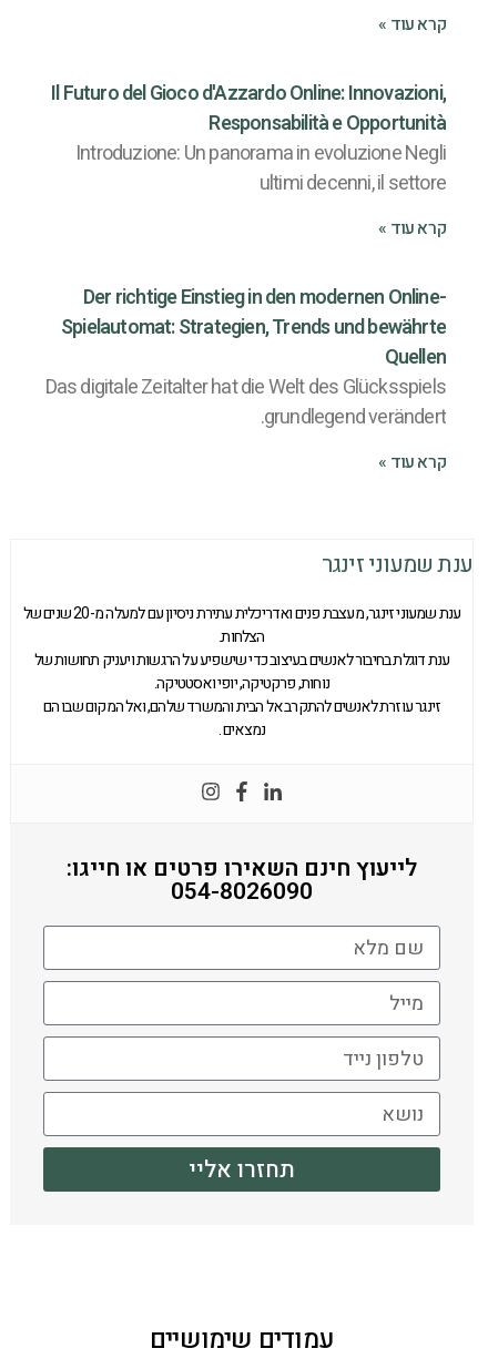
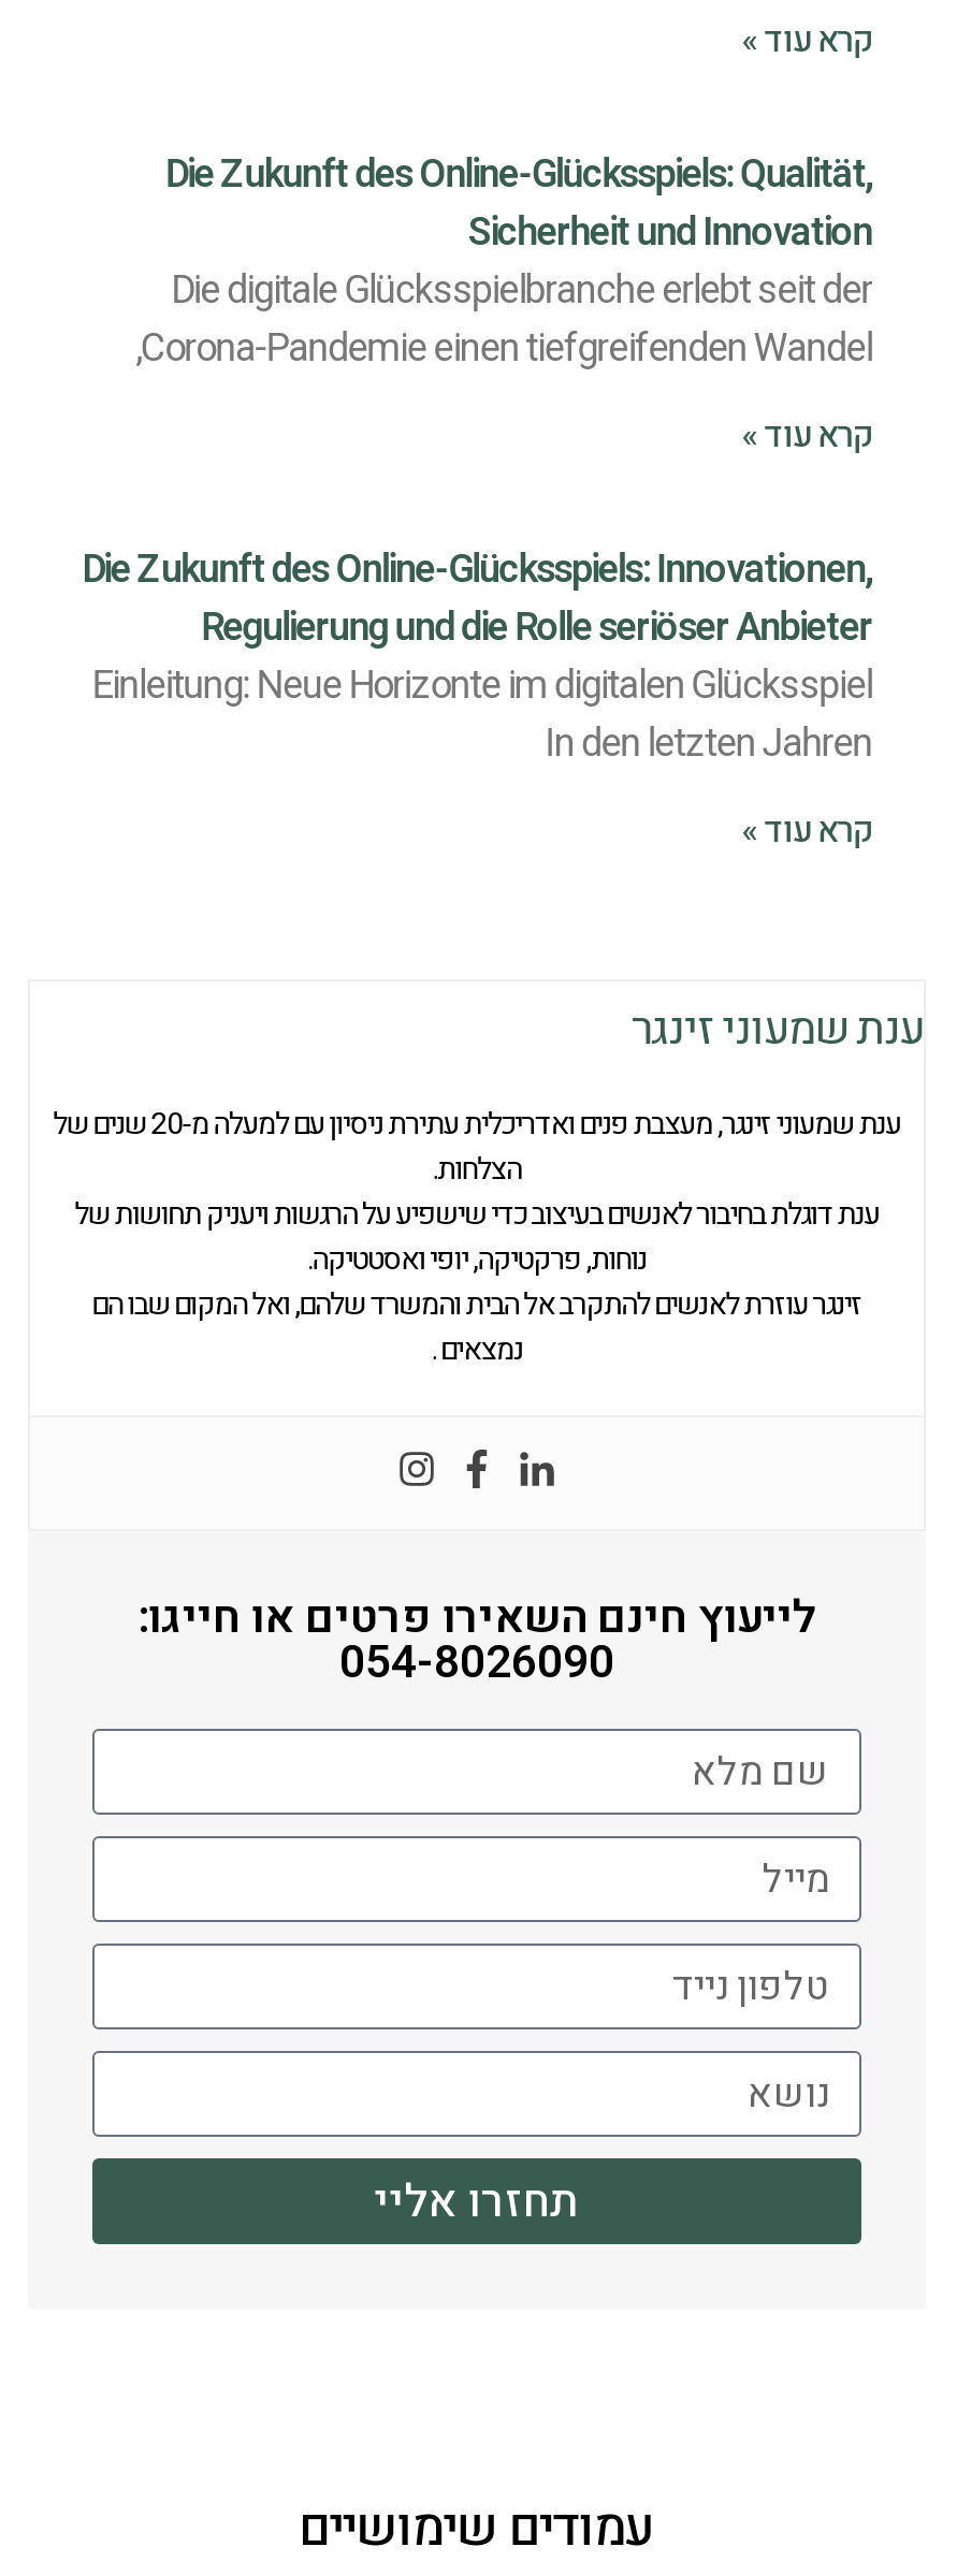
[51,79,446,199] Il Futuro del Gioco d'Azzardo Online: Innovazioni, | Responsabilità e Opportunità | Introduzione: Un panorama in evoluzione Negli | ultimi decenni, il settore -> [140,146,872,378] Die Zukunft des Online-Glücksspiels: Qualität, | Sicherheit und Innovation | Die digitale Glücksspielbranche erlebt seit der | Corona-Pandemie einen tiefgreifenden Wandel,
[45,283,446,432] Der richtige Einstieg in den modernen Online- | Spielautomat: Strategien, Trends und bewährte | Quellen | Das digitale Zeitalter hat die Welt des Glücksspiels | grundlegend verändert. -> [82,541,872,773] Die Zukunft des Online-Glücksspiels: Innovationen, | Regulierung und die Rolle seriöser Anbieter | Einleitung: Neue Horizonte im digitalen Glücksspiel | In den letzten Jahren

